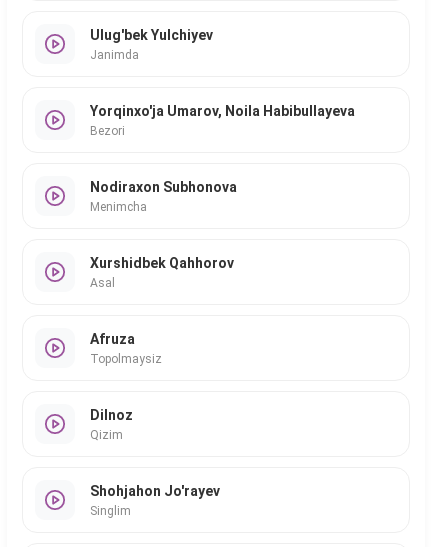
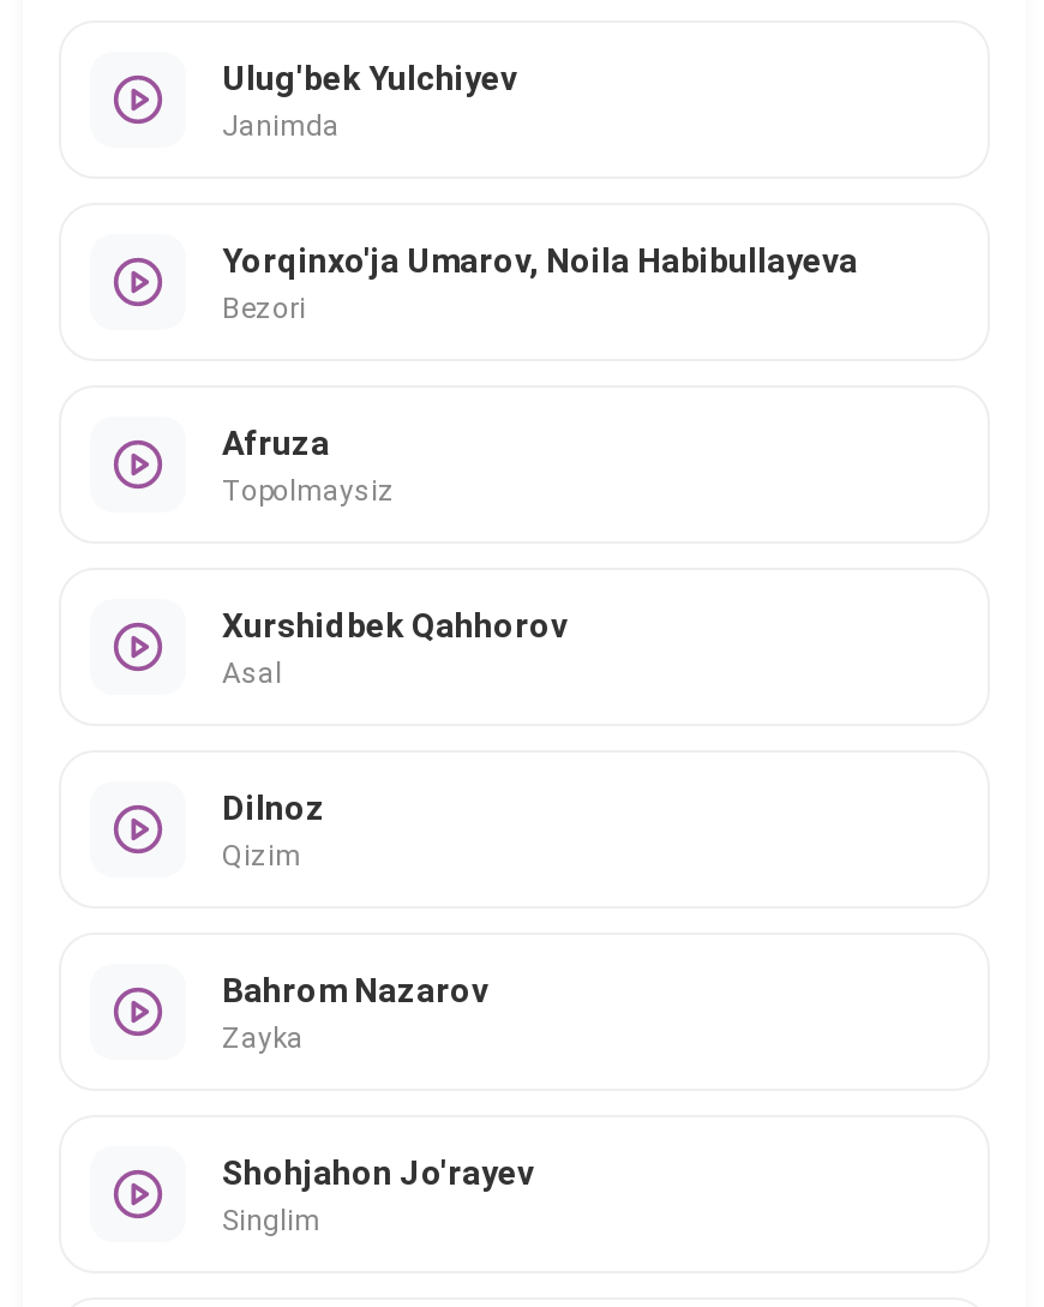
[90,178,237,213] Nodiraxon Subhonova | Menimcha -> none
moved [90,330,162,365] -> [222,422,395,506]: Afruza | Topolmaysiz
moved [90,406,133,441] -> [222,787,325,871]: Dilnoz | Qizim
none -> [222,970,488,1054] Bahrom Nazarov | Zayka

